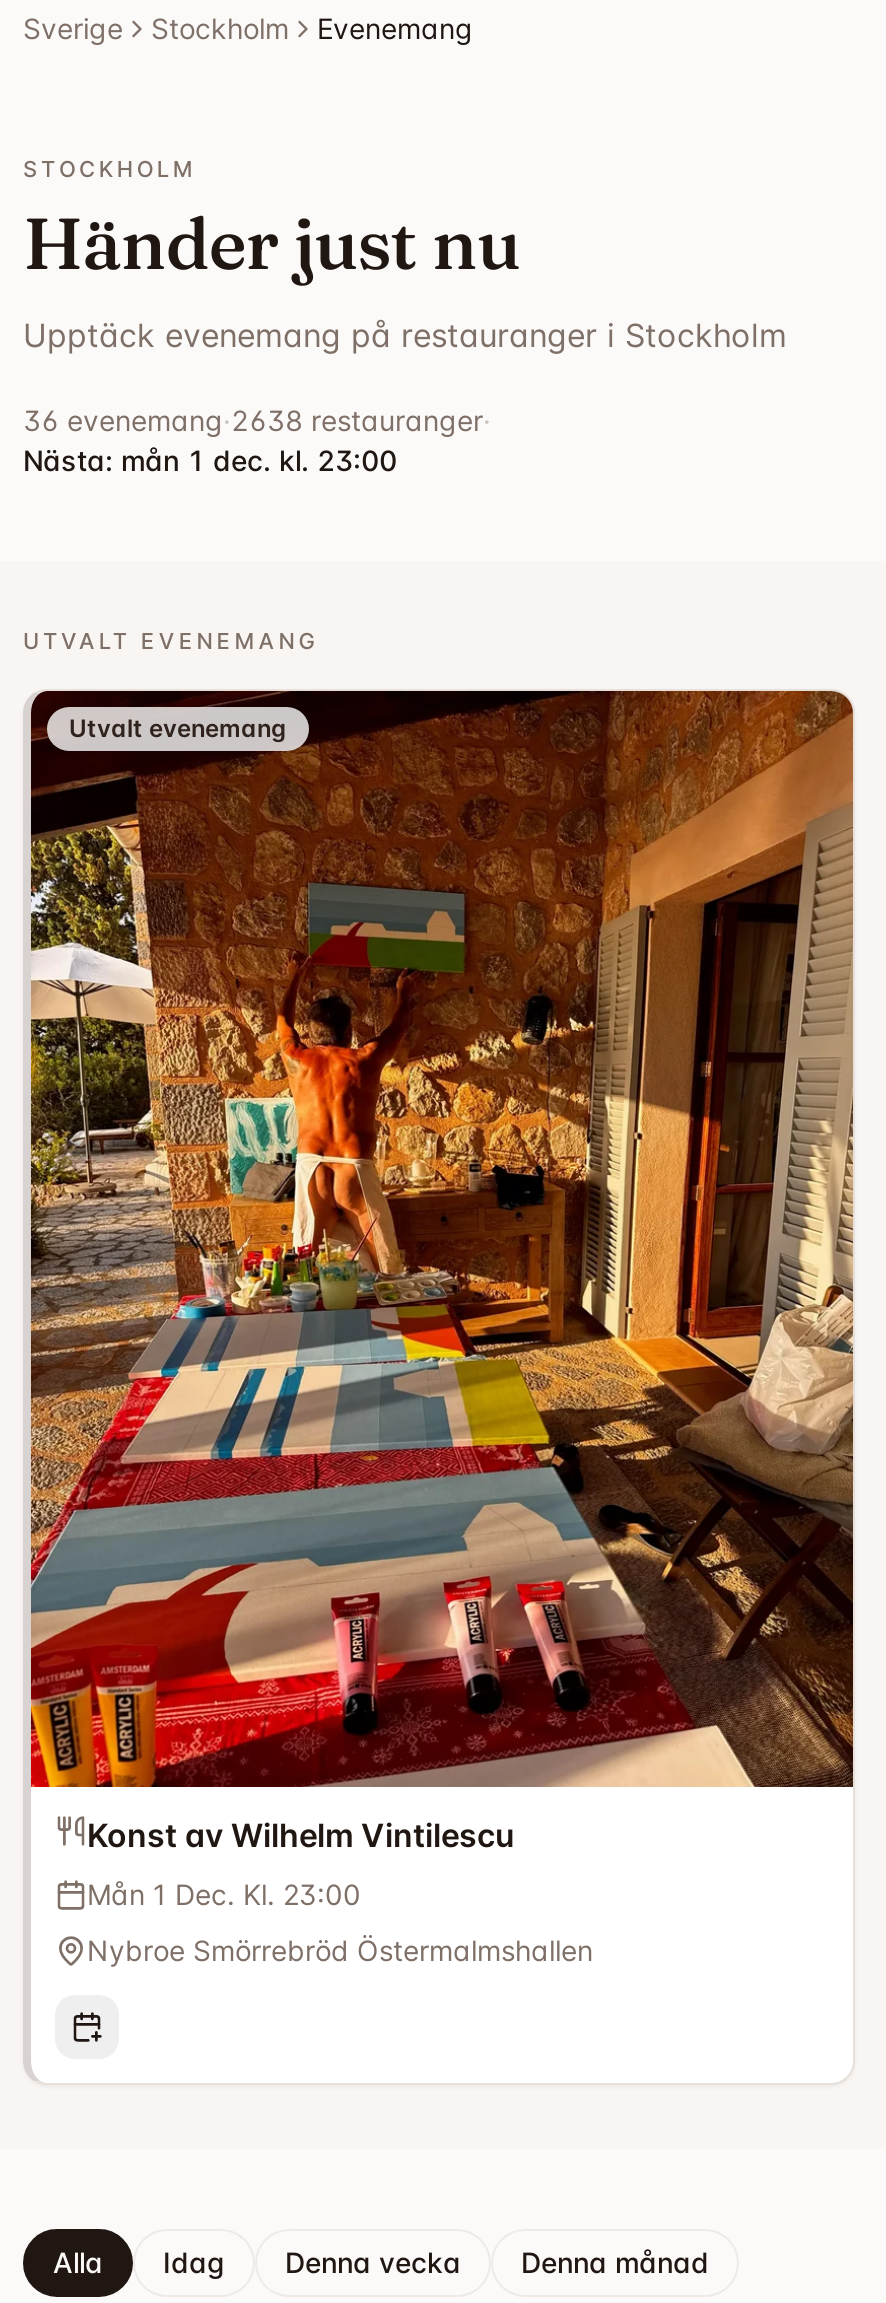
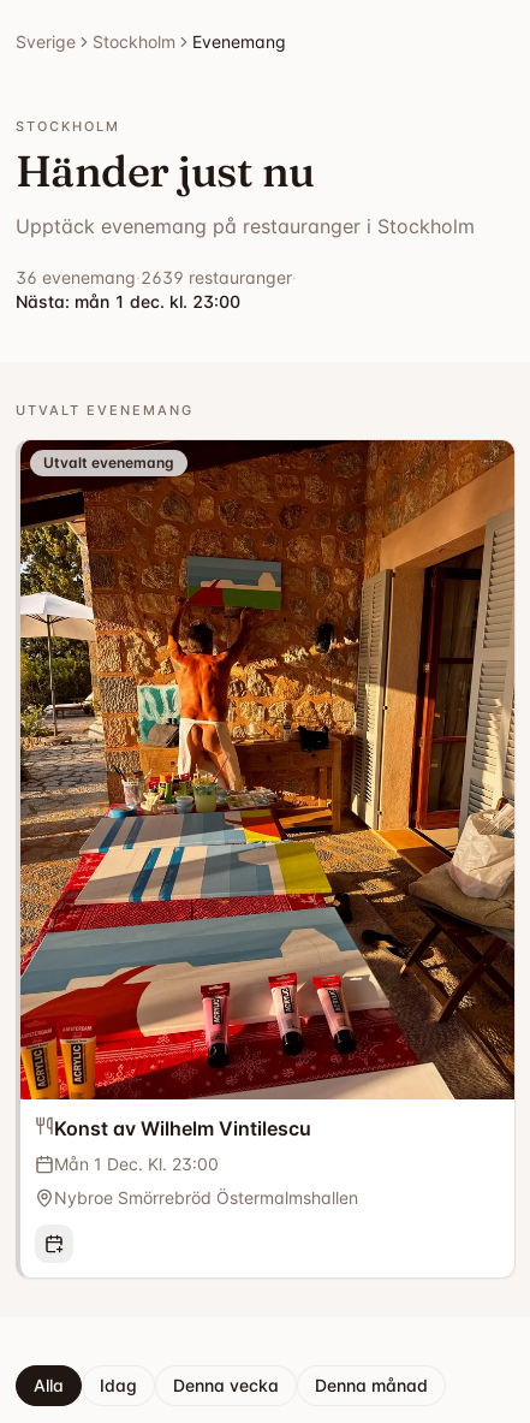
[23,403,491,437] 36 evenemang · 2638 restauranger· -> [16,267,297,287] 36 evenemang · 2639 restauranger·

